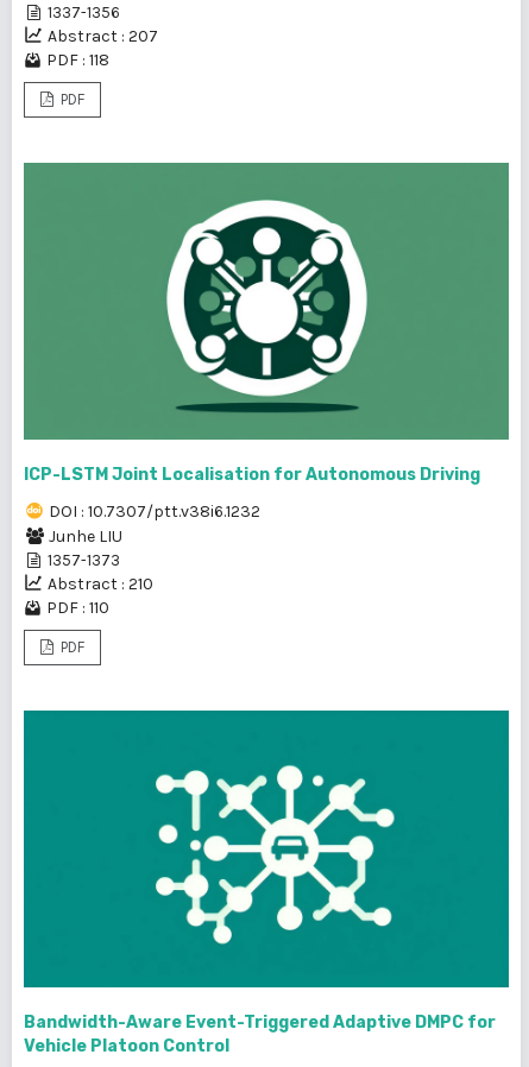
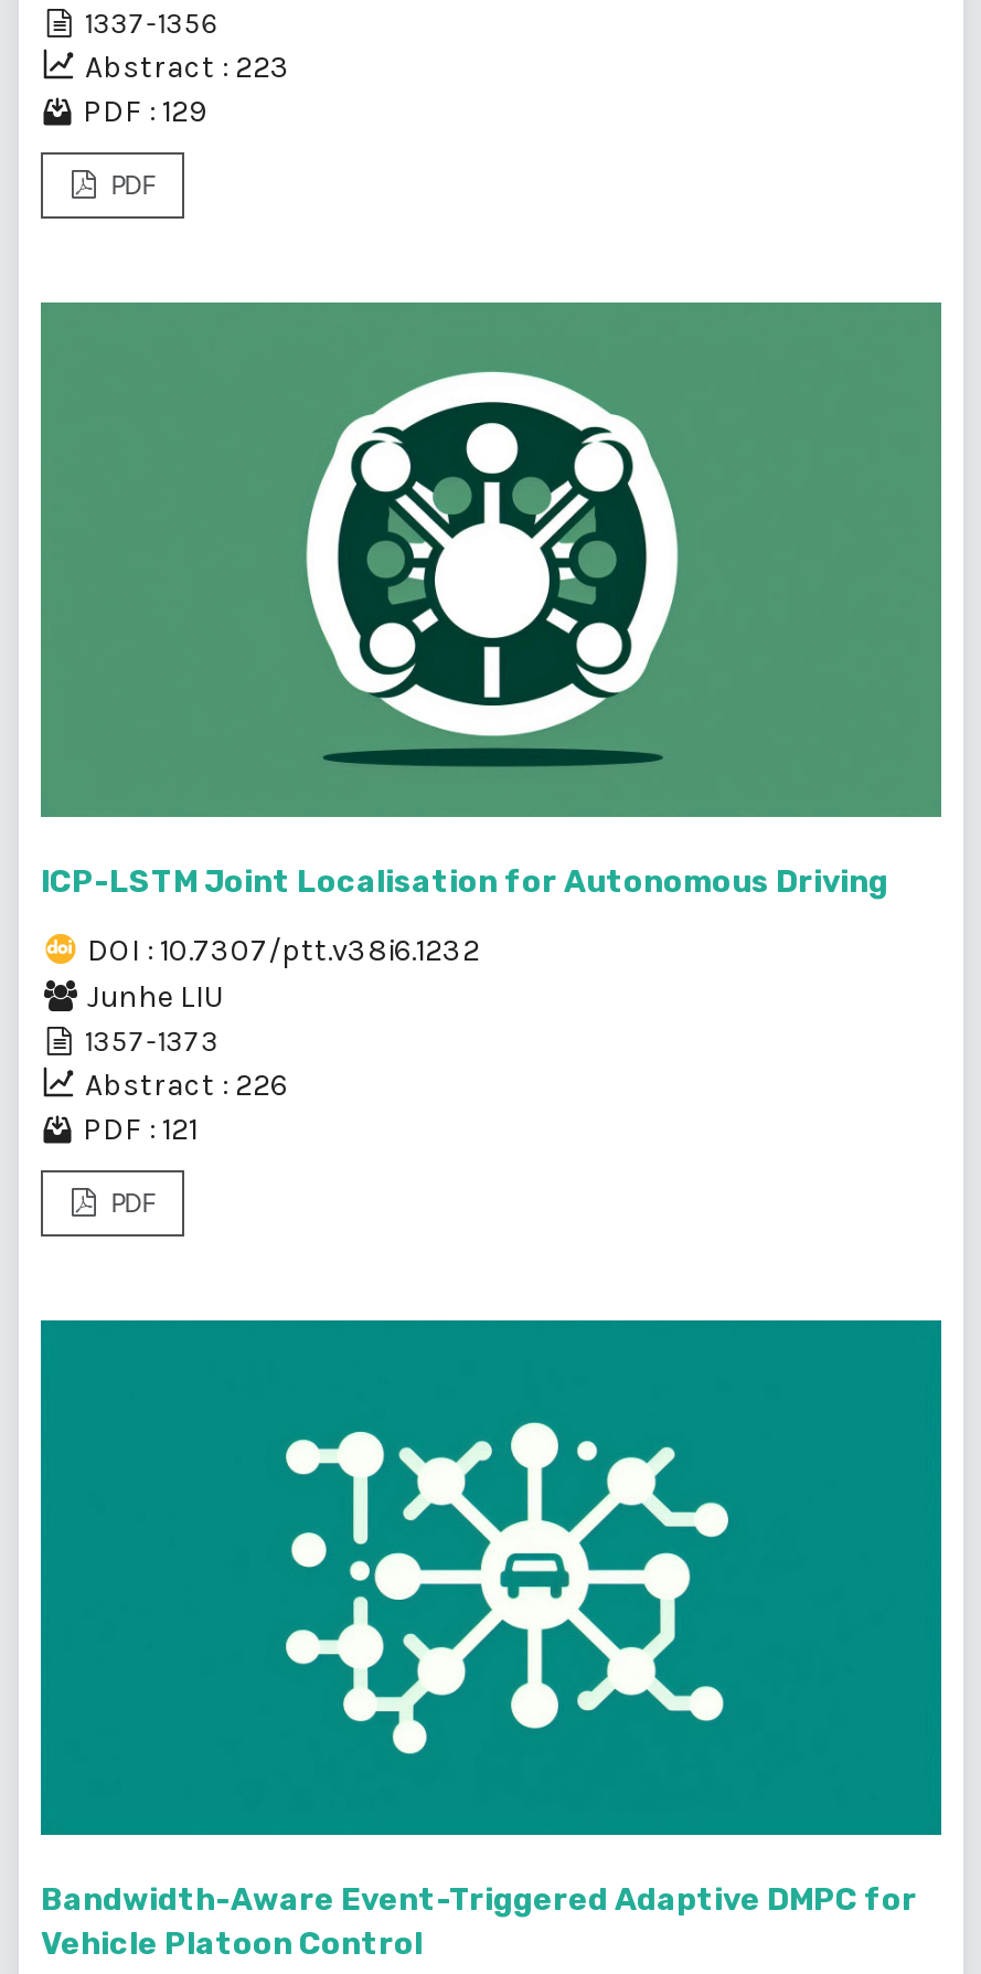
[48,26,158,46] Abstract : 207 -> [85,47,290,85] Abstract : 223
[46,49,109,70] PDF : 118 -> [83,92,206,129] PDF : 129
[48,573,153,594] Abstract : 210 -> [85,1066,288,1103] Abstract : 226
[46,597,109,617] PDF : 110 -> [83,1110,198,1147] PDF : 121

